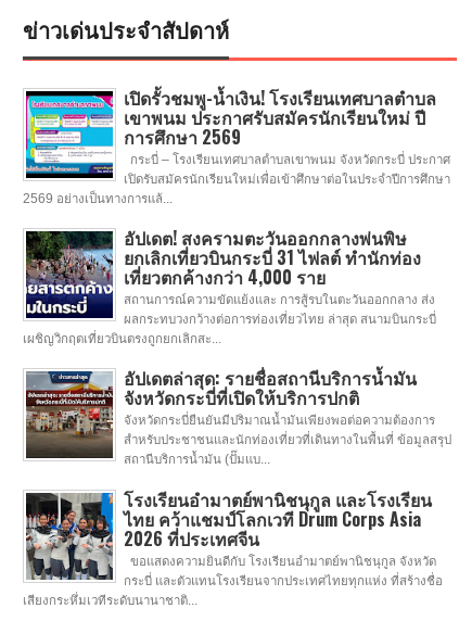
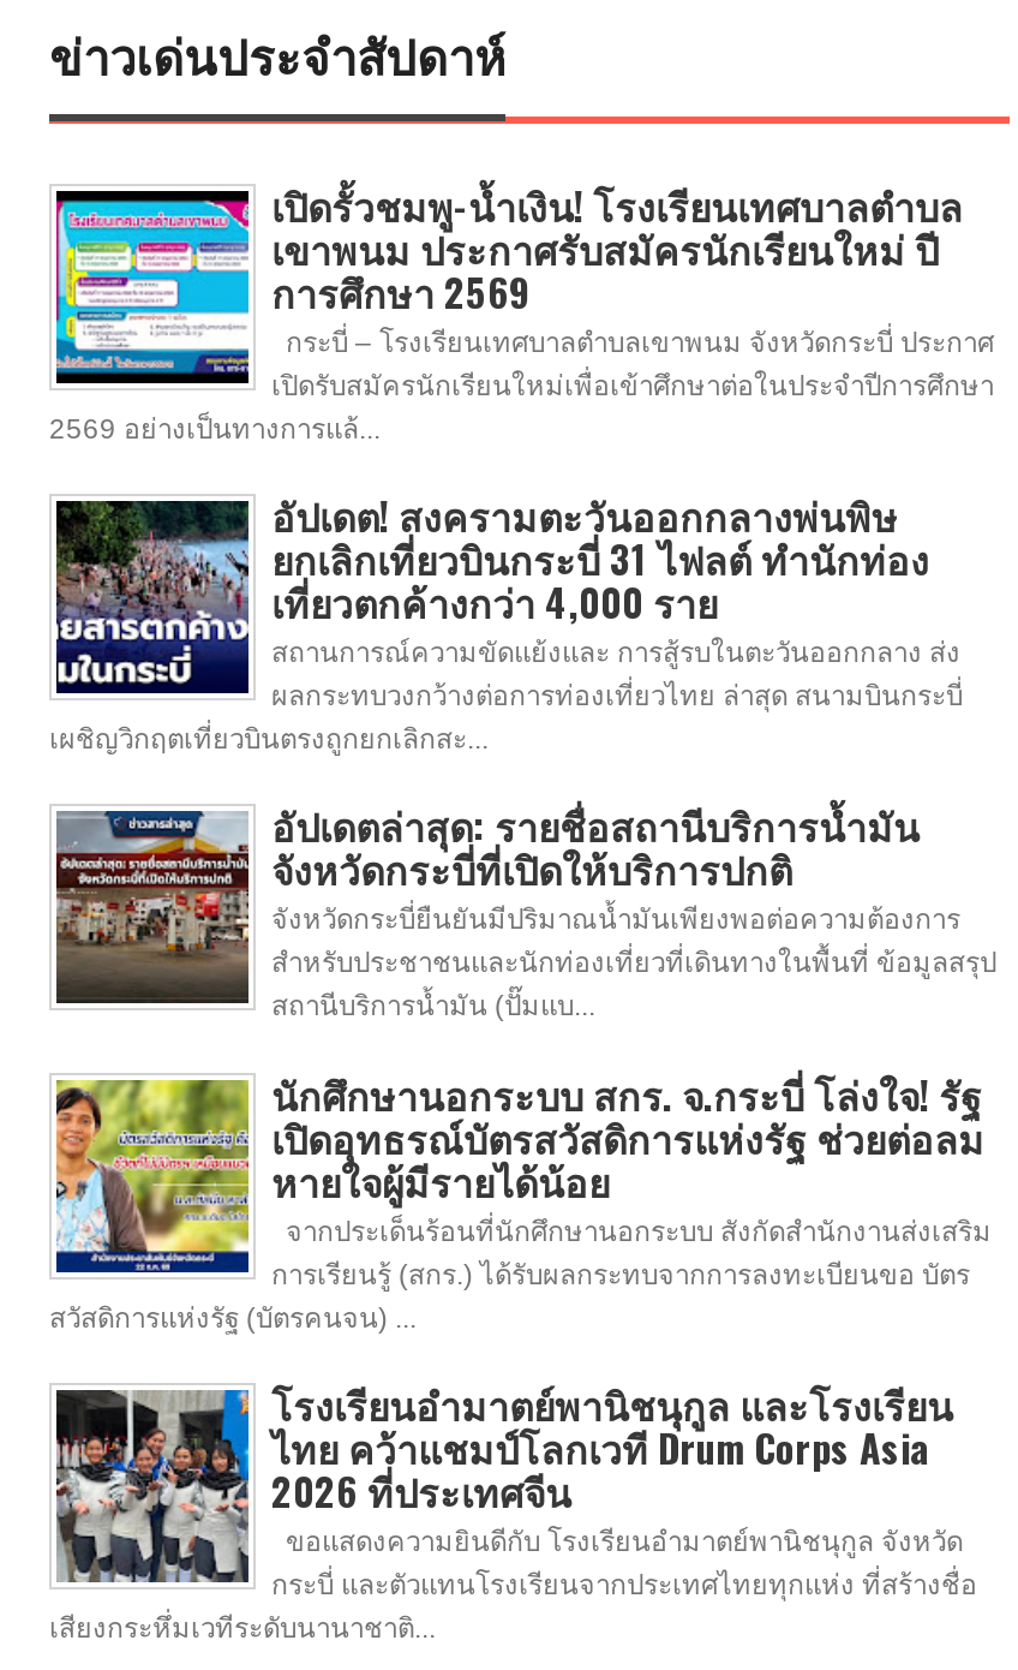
none -> [49,1065,992,1332] [image] | นักศึกษานอกระบบ สกร. จ.กระบี่ โล่งใจ! รัฐ | เปิดอุทธรณ์บัตรสวัสดิการแห่งรัฐ ช่วยต่อลม | หายใจผู้มีรายได้น้อย | จากประเด็นร้อนที่นักศึกษานอกระบบ สังกัดสำนักงานส่งเสริม | การเรียนรู้ (สกร.) ได้รับผลกระทบจากการลงทะเบียนขอ บัตร | สวัสดิการแห่งรัฐ (บัตรคนจน) ...

